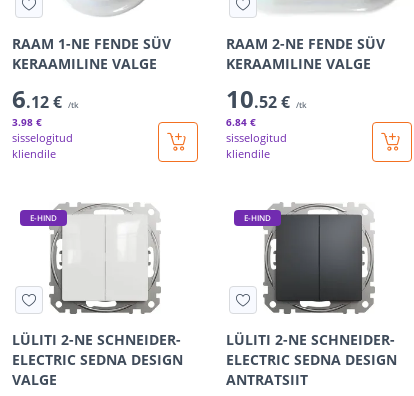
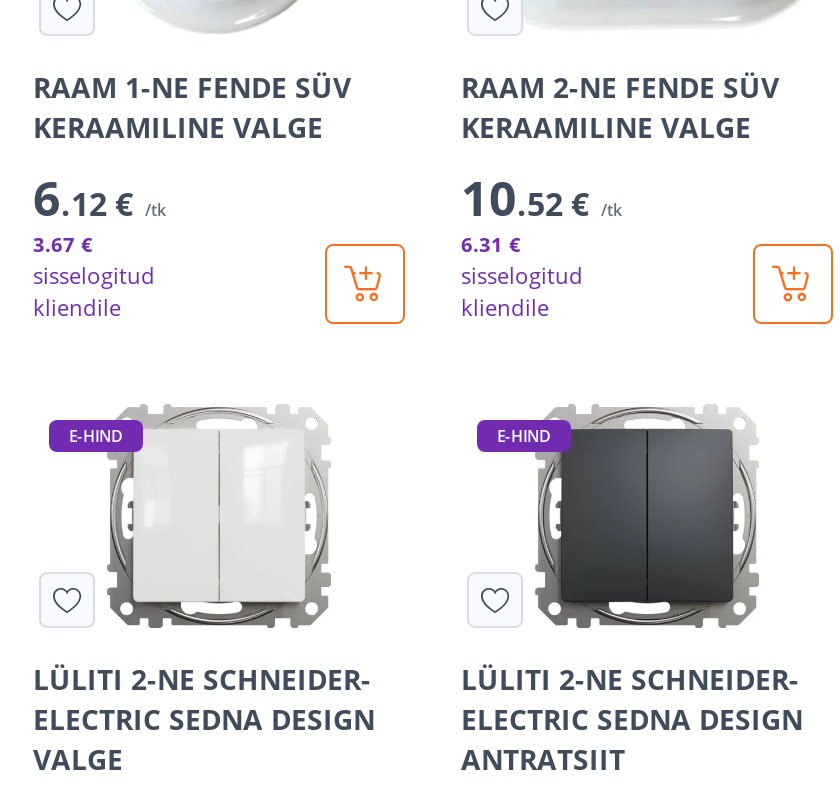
[12,115,42,129] 3.98 € -> [33,230,93,258] 3.67 €
[226,115,256,129] 6.84 € -> [461,230,521,258] 6.31 €

